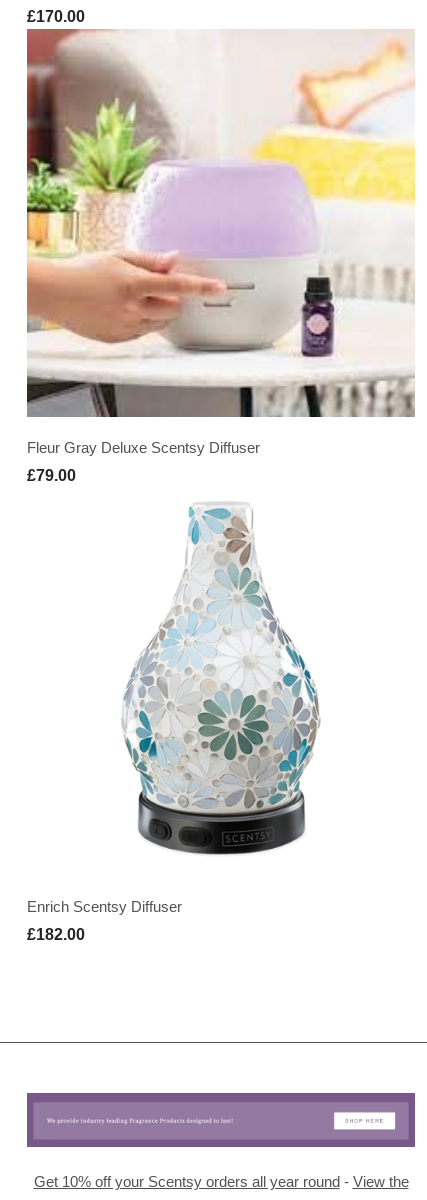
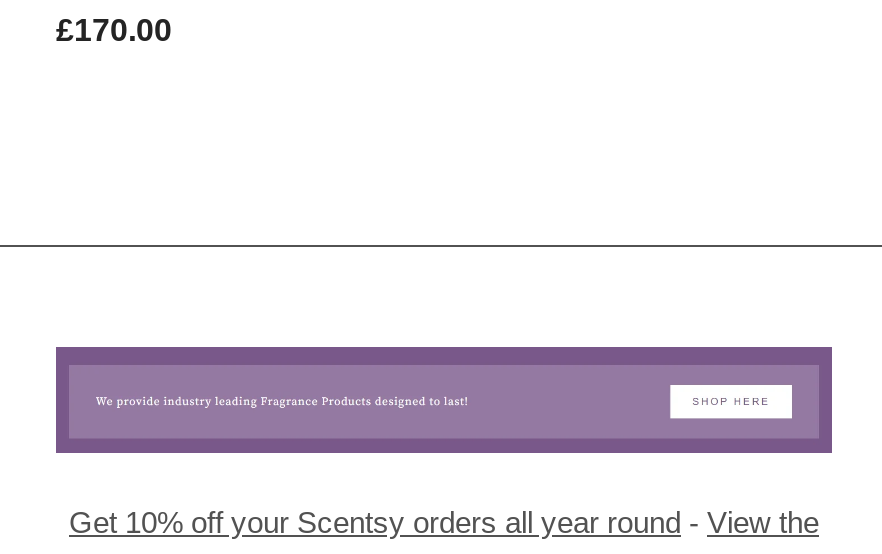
[26,28,416,484] [image] | Fleur Gray Deluxe Scentsy Diffuser | £79.00 -> none
[121,502,321,856] [image] -> none
[27,898,182,943] Enrich Scentsy Diffuser | £182.00 -> none

